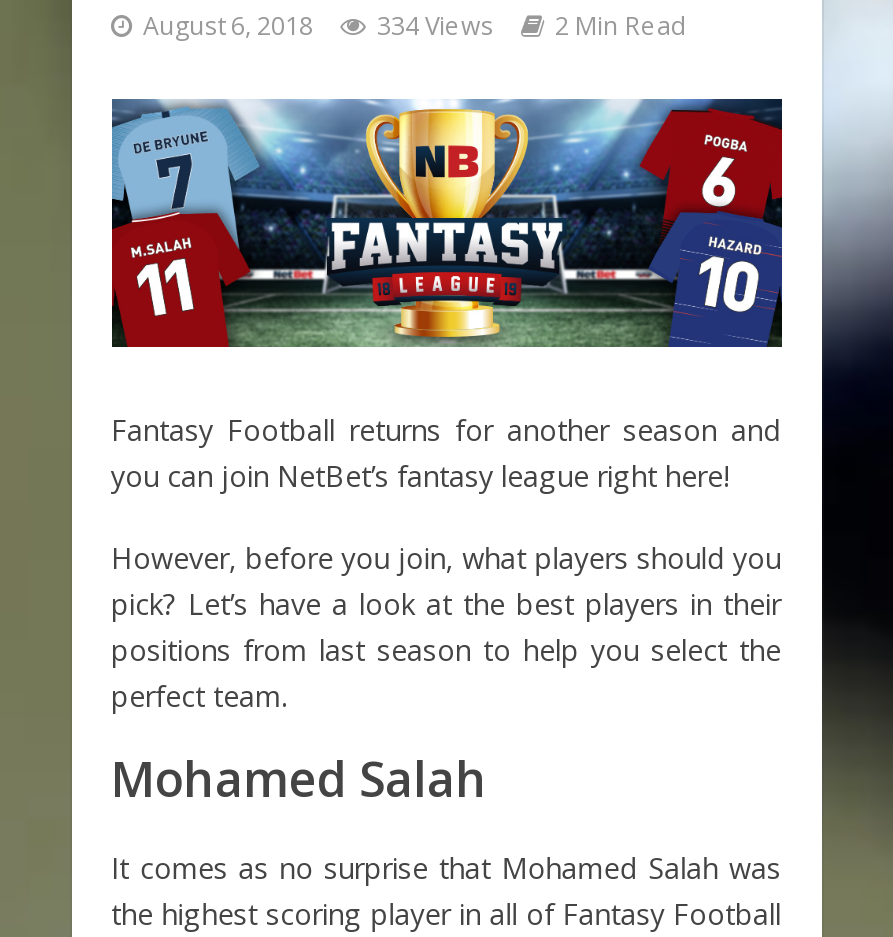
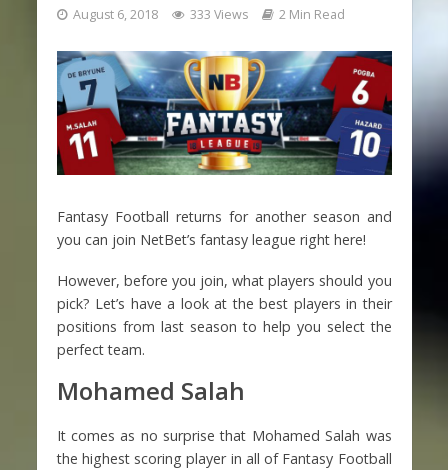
[143,9,687,43] August 6, 2018 334 Views 2 Min Read -> [72,6,344,23] August 6, 2018 333 Views 2 Min Read

